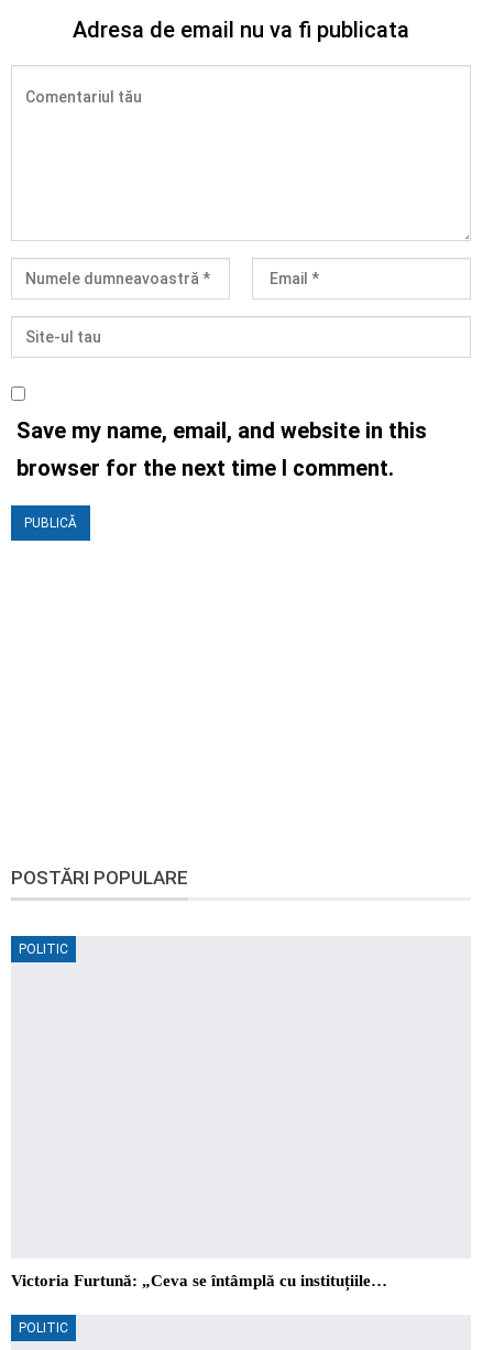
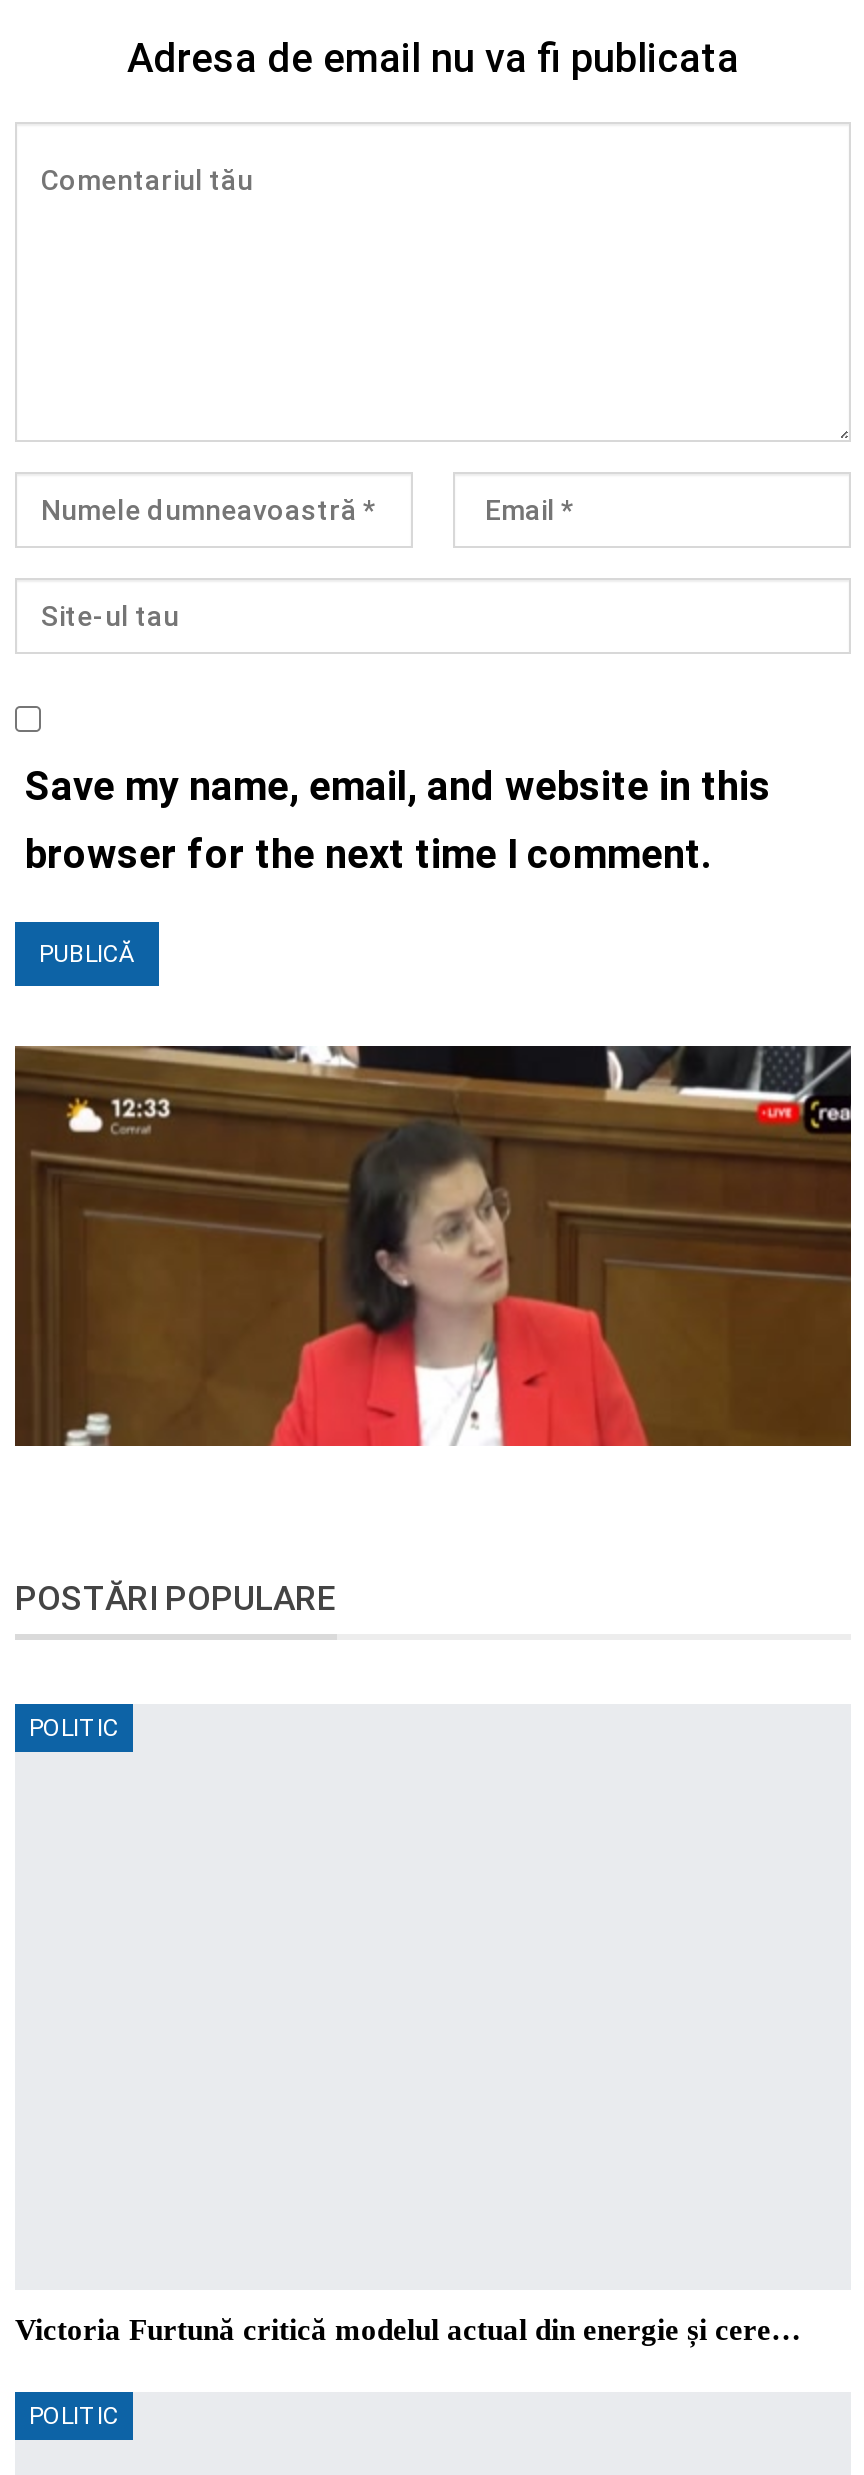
none -> [13,1044,853,1448] [image]
[11,1271,387,1289] Victoria Furtună: „Ceva se întâmplă cu instituțiile… -> [15,2313,801,2345] Victoria Furtună critică modelul actual din energie și cere…

